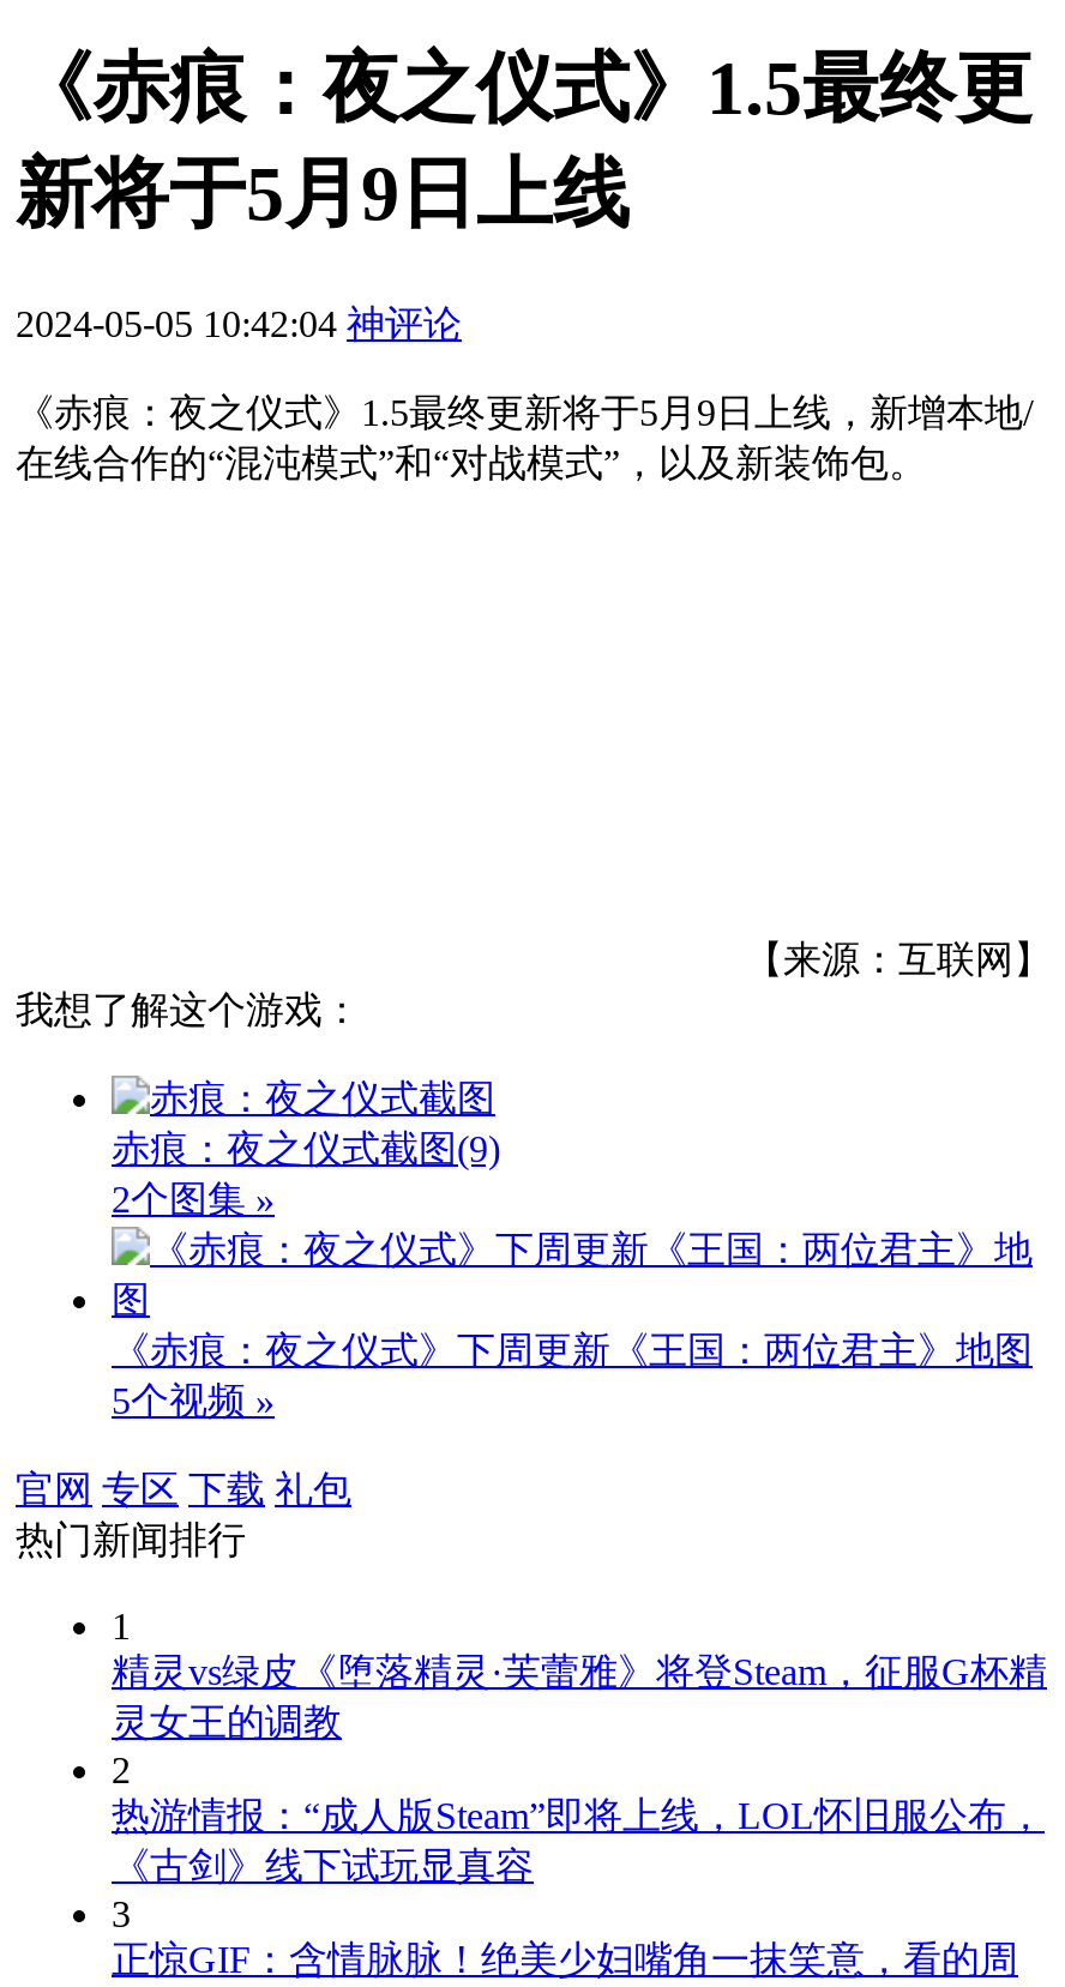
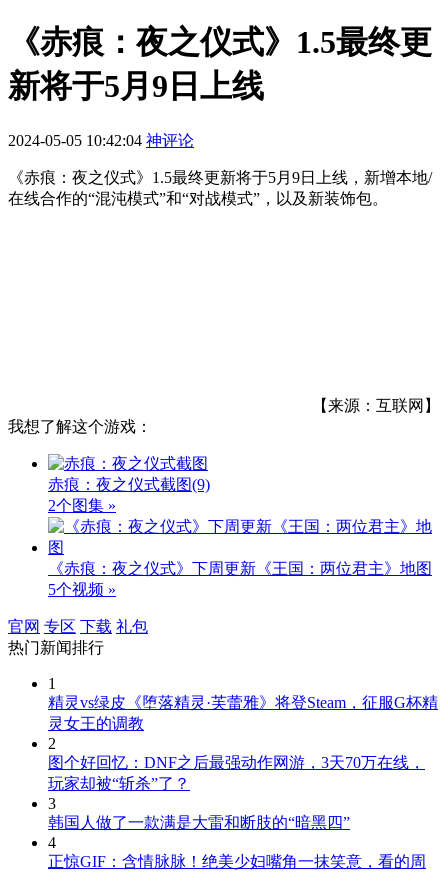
[112,1795,1045,1886] 热游情报：“成人版Steam”即将上线，LOL怀旧服公布， | 《古剑》线下试玩显真容 -> [48,754,425,792] 图个好回忆：DNF之后最强动作网游，3天70万在线， | 玩家却被“斩杀”了？
none -> [48,814,350,851] 韩国人做了一款满是大雷和断肢的“暗黑四” | 4

